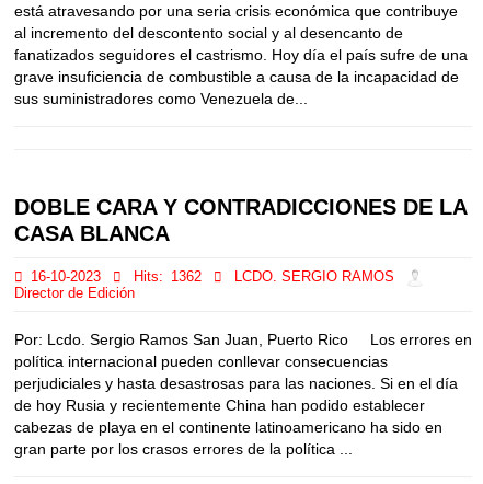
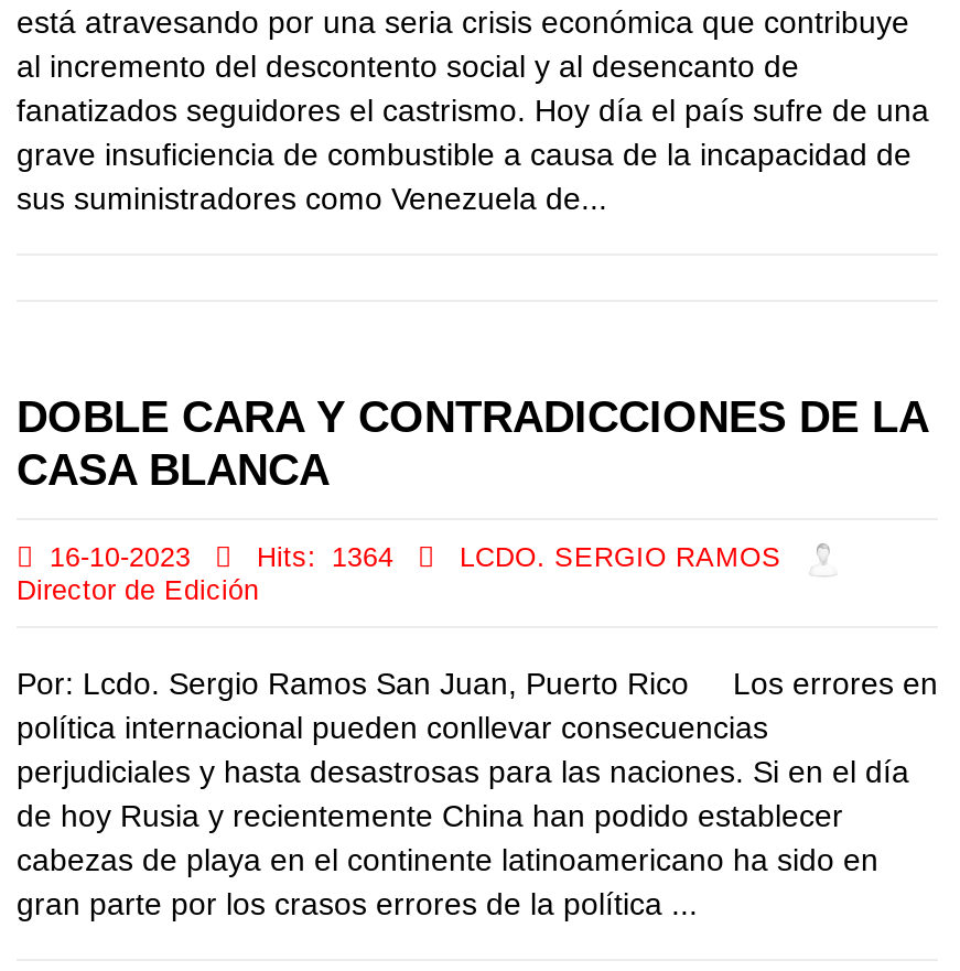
[134,270,202,285] Hits: 1362 -> [257,543,393,574] Hits: 1364

